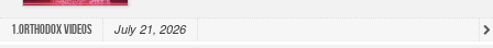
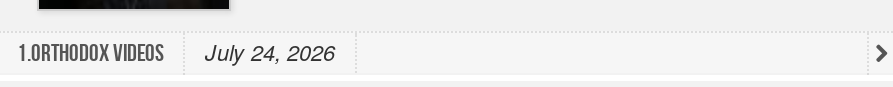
[114,21,186,37] July 21, 2026 -> [205,38,335,68] July 24, 2026

